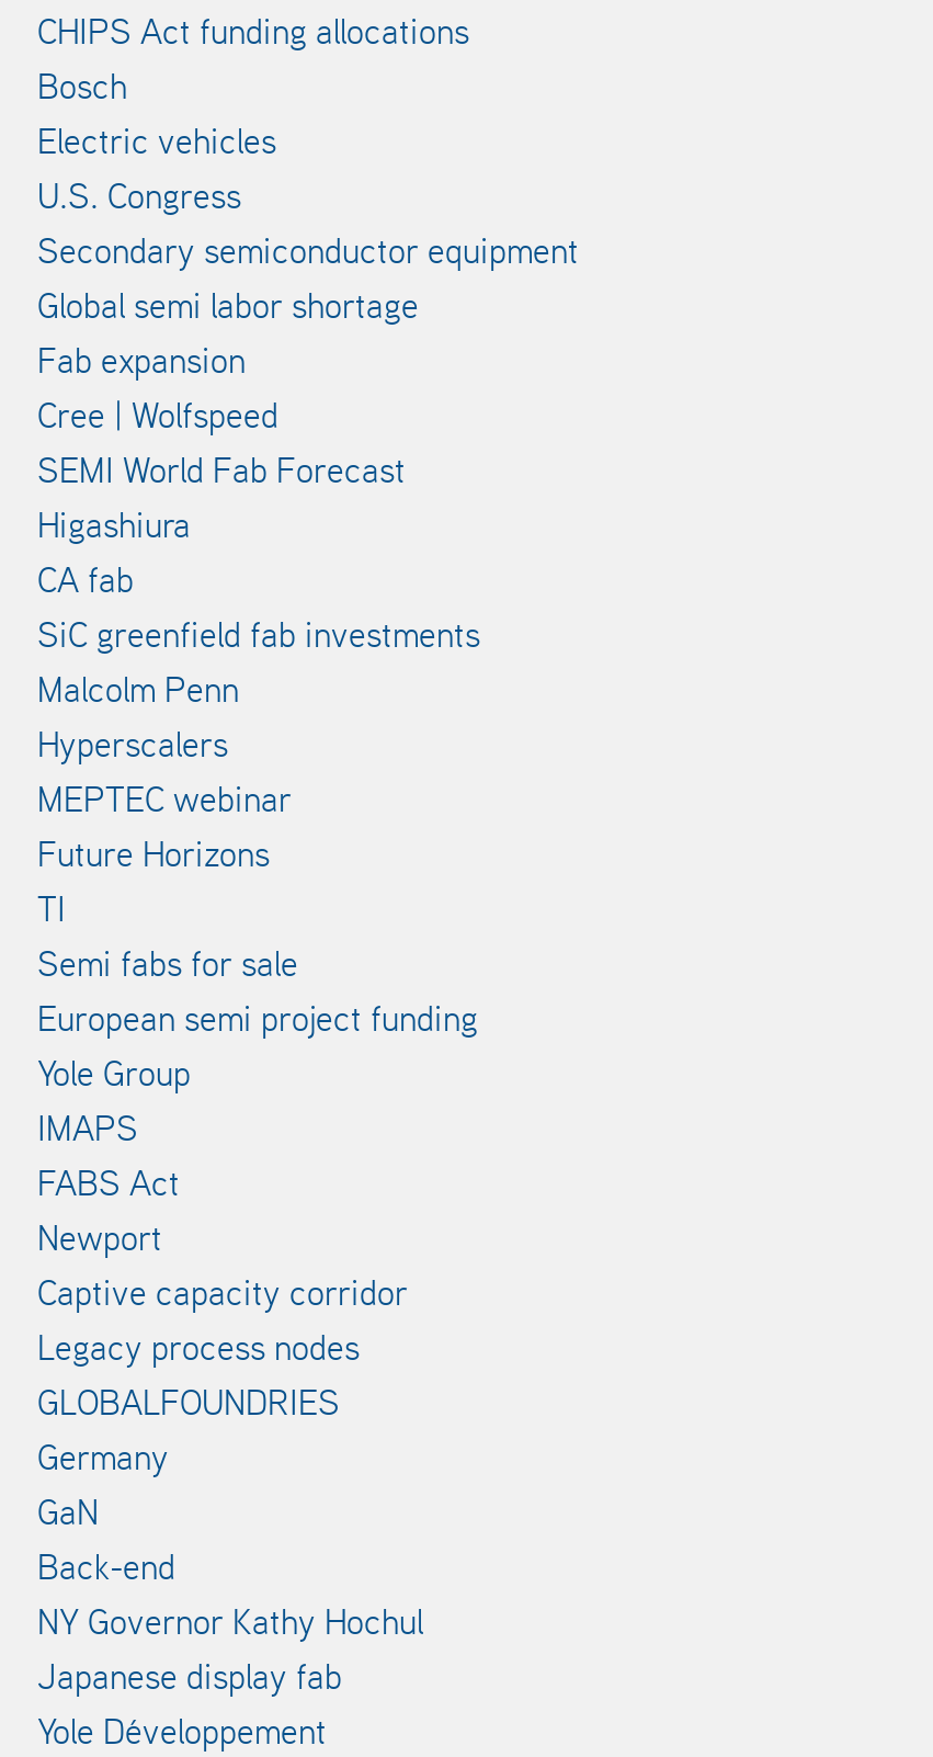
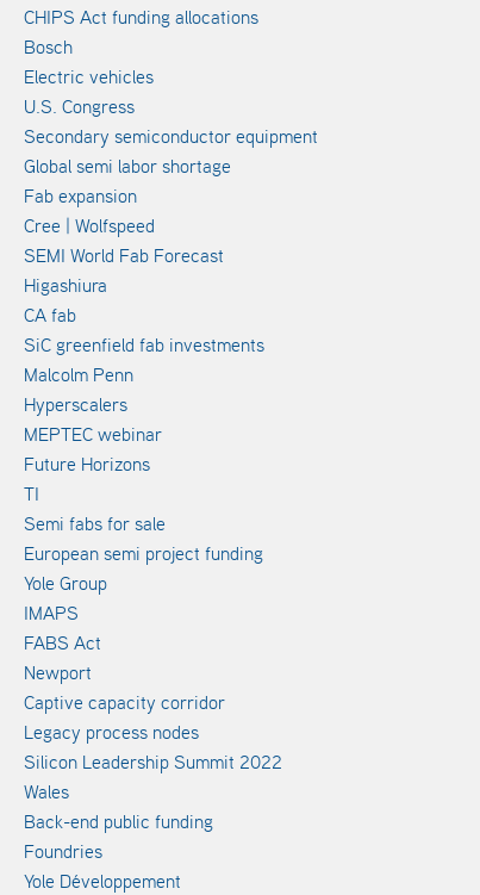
[37,1379,423,1697] GLOBALFOUNDRIES | Germany | GaN | Back-end | NY Governor Kathy Hochul | Japanese display fab -> [24,749,282,862] Silicon Leadership Summit 2022 | Wales | Back-end public funding | Foundries

